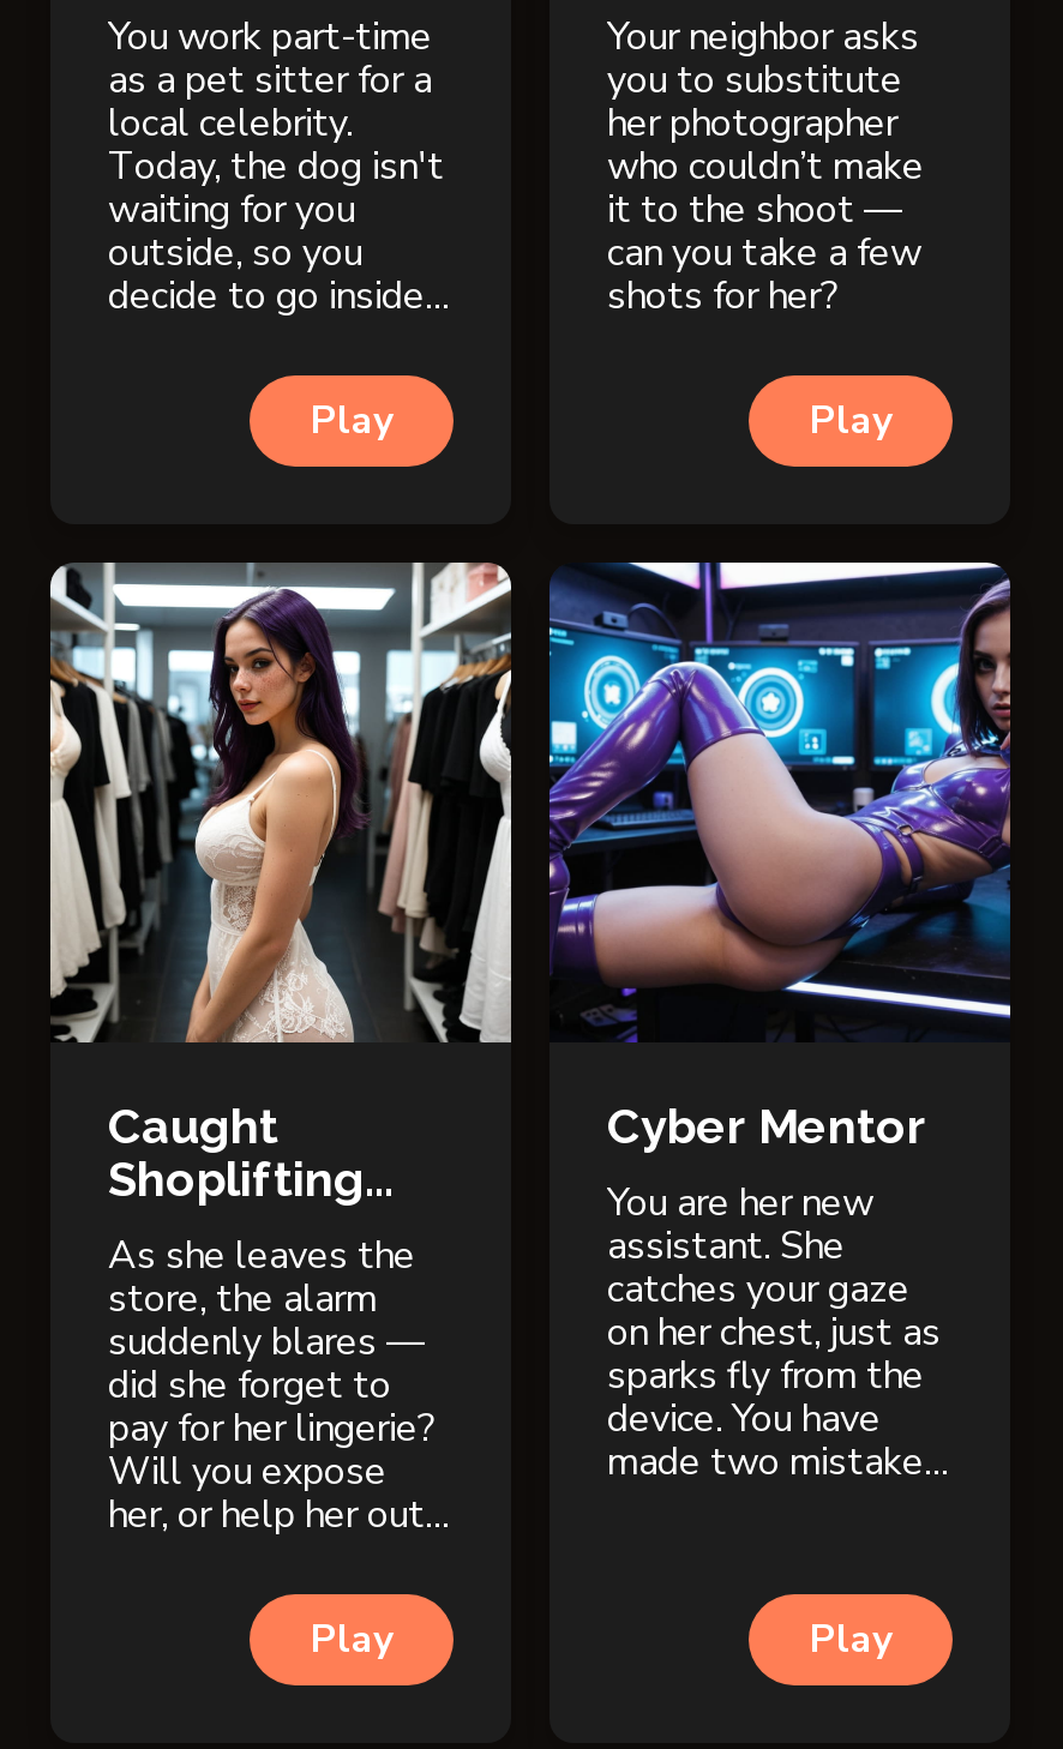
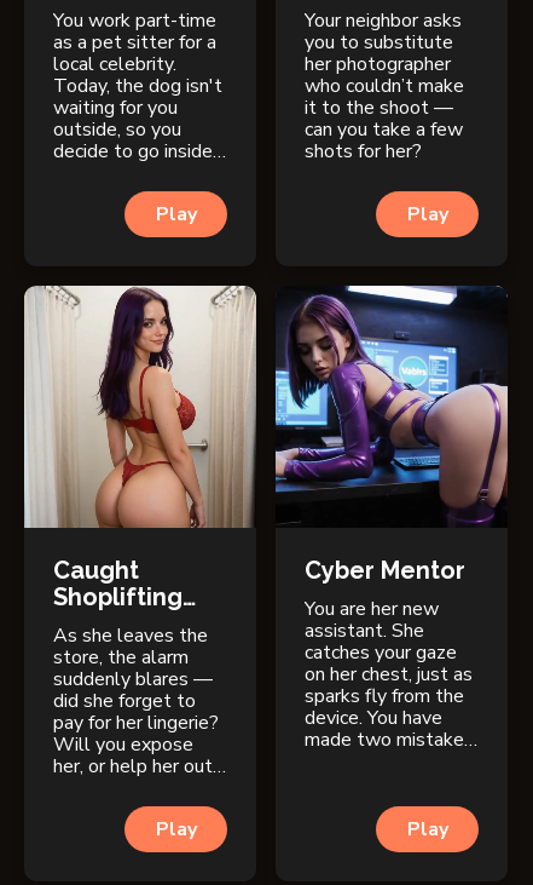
[50,563,514,1045] [image] -> [23,285,257,529] [image]
[547,560,1013,1045] [image] -> [274,285,509,528] [image]

